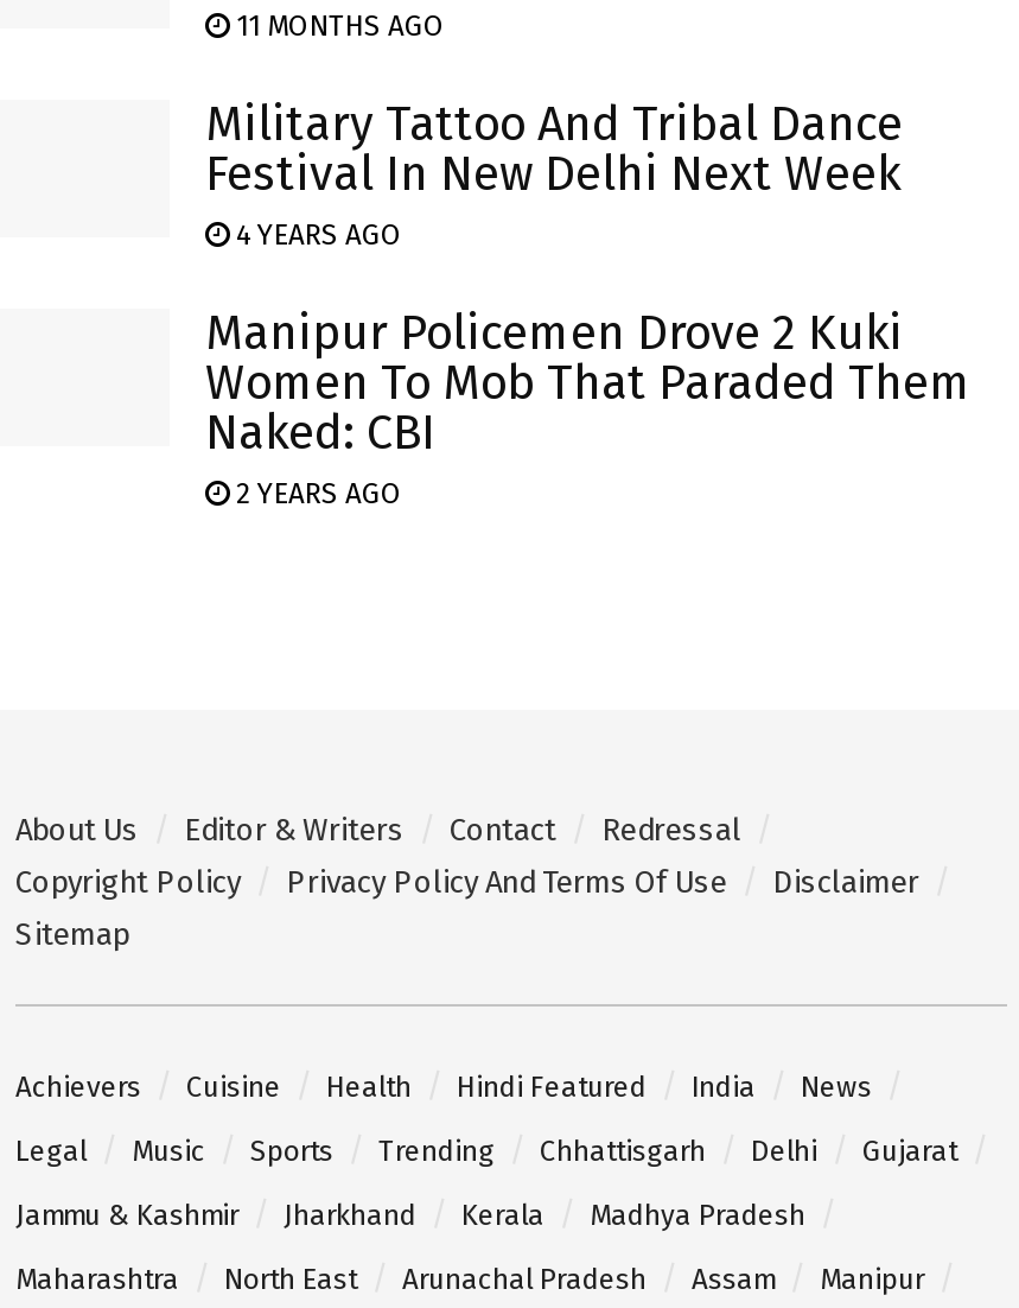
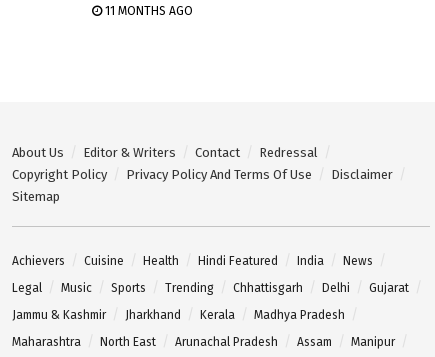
[205,96,972,511] Military Tattoo And Tribal Dance | Festival In New Delhi Next Week | 4 YEARS AGO | Manipur Policemen Drove 2 Kuki | Women To Mob That Paraded Them | Naked: CBI | 2 YEARS AGO -> none

